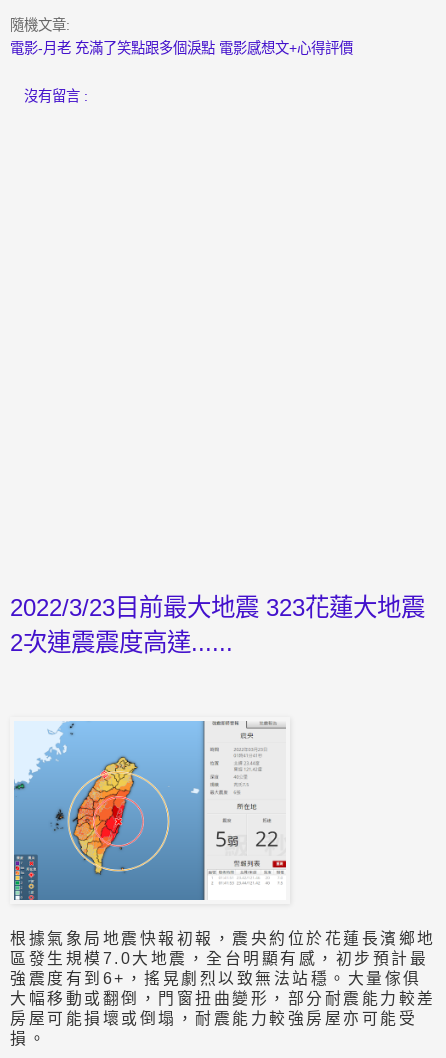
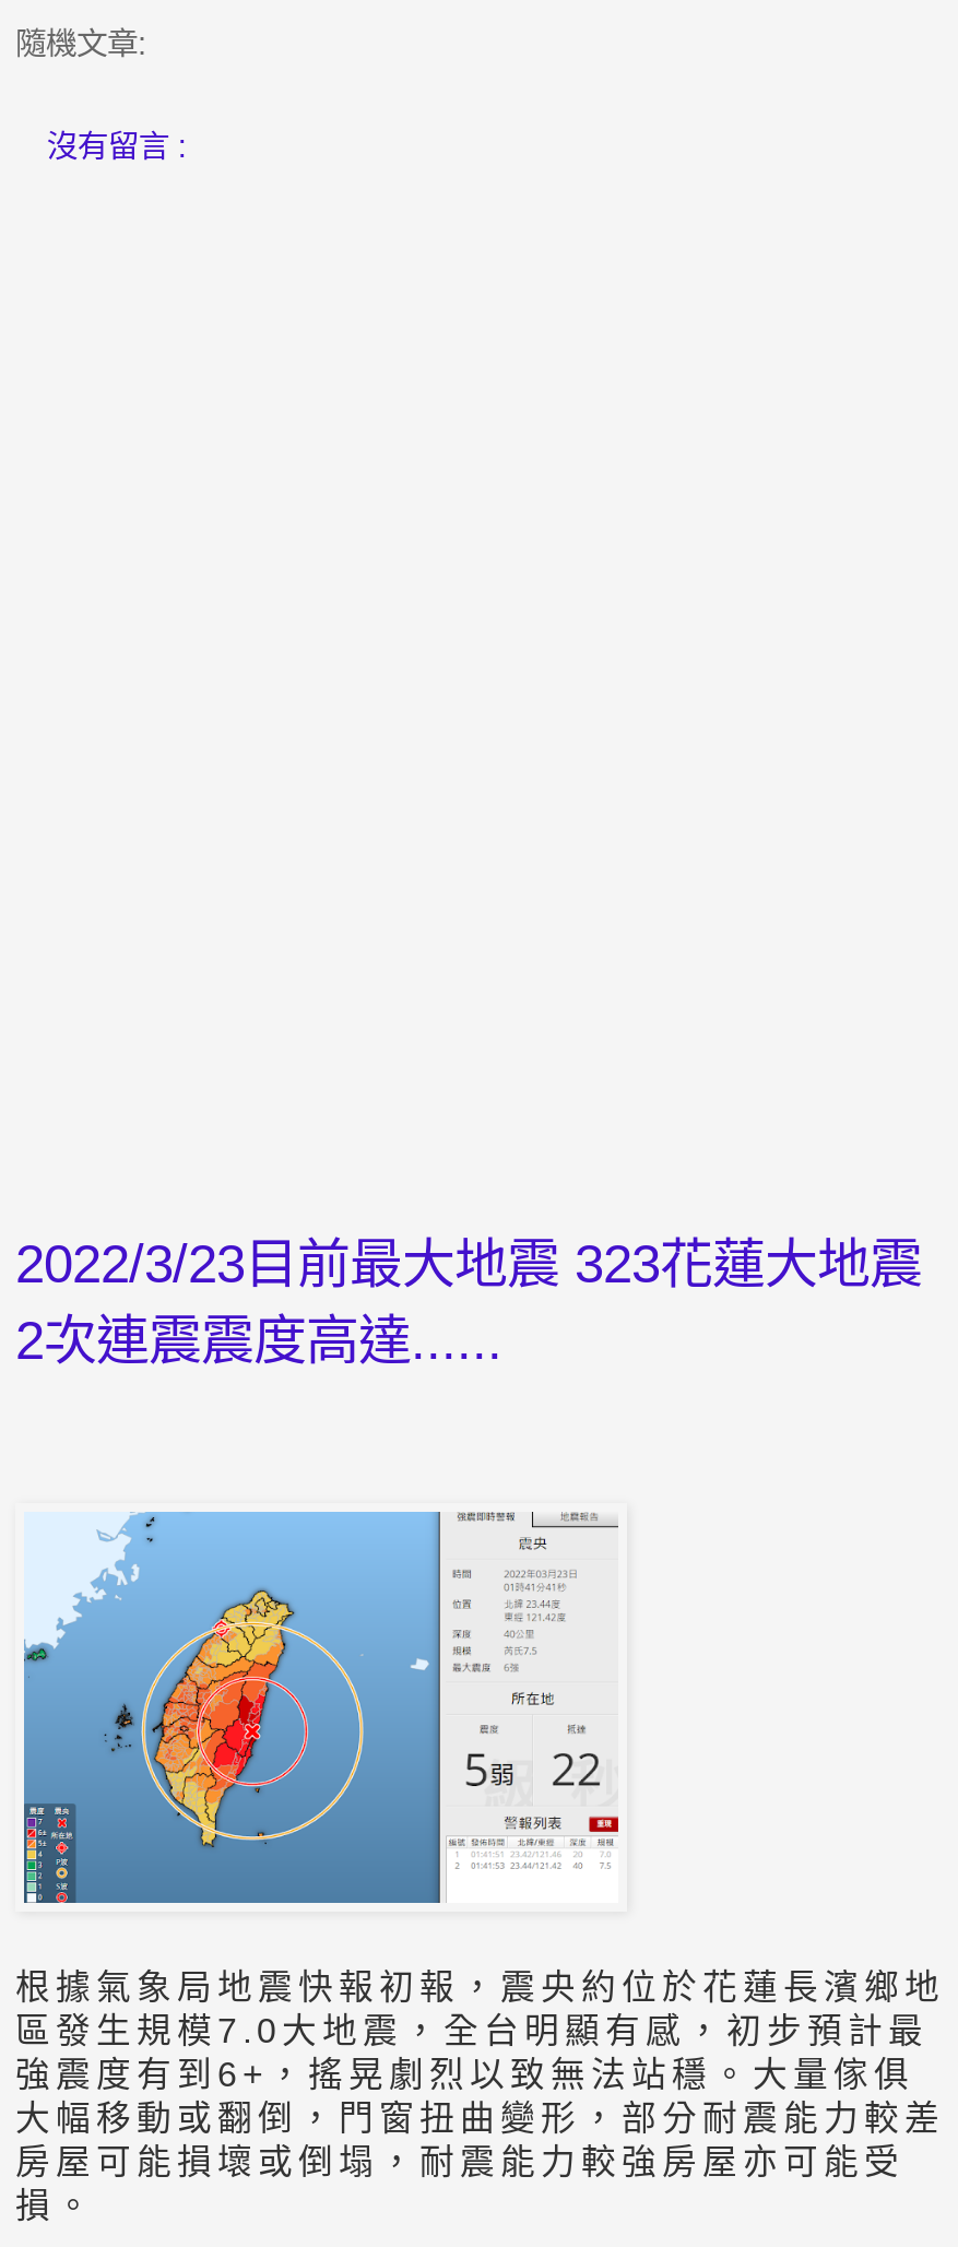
[10,40,353,56] 電影-月老 充滿了笑點跟多個淚點 電影感想文+心得評價 -> none

